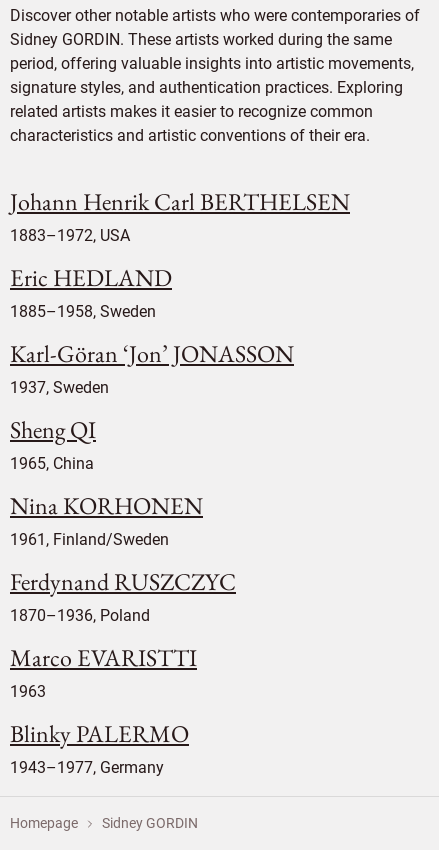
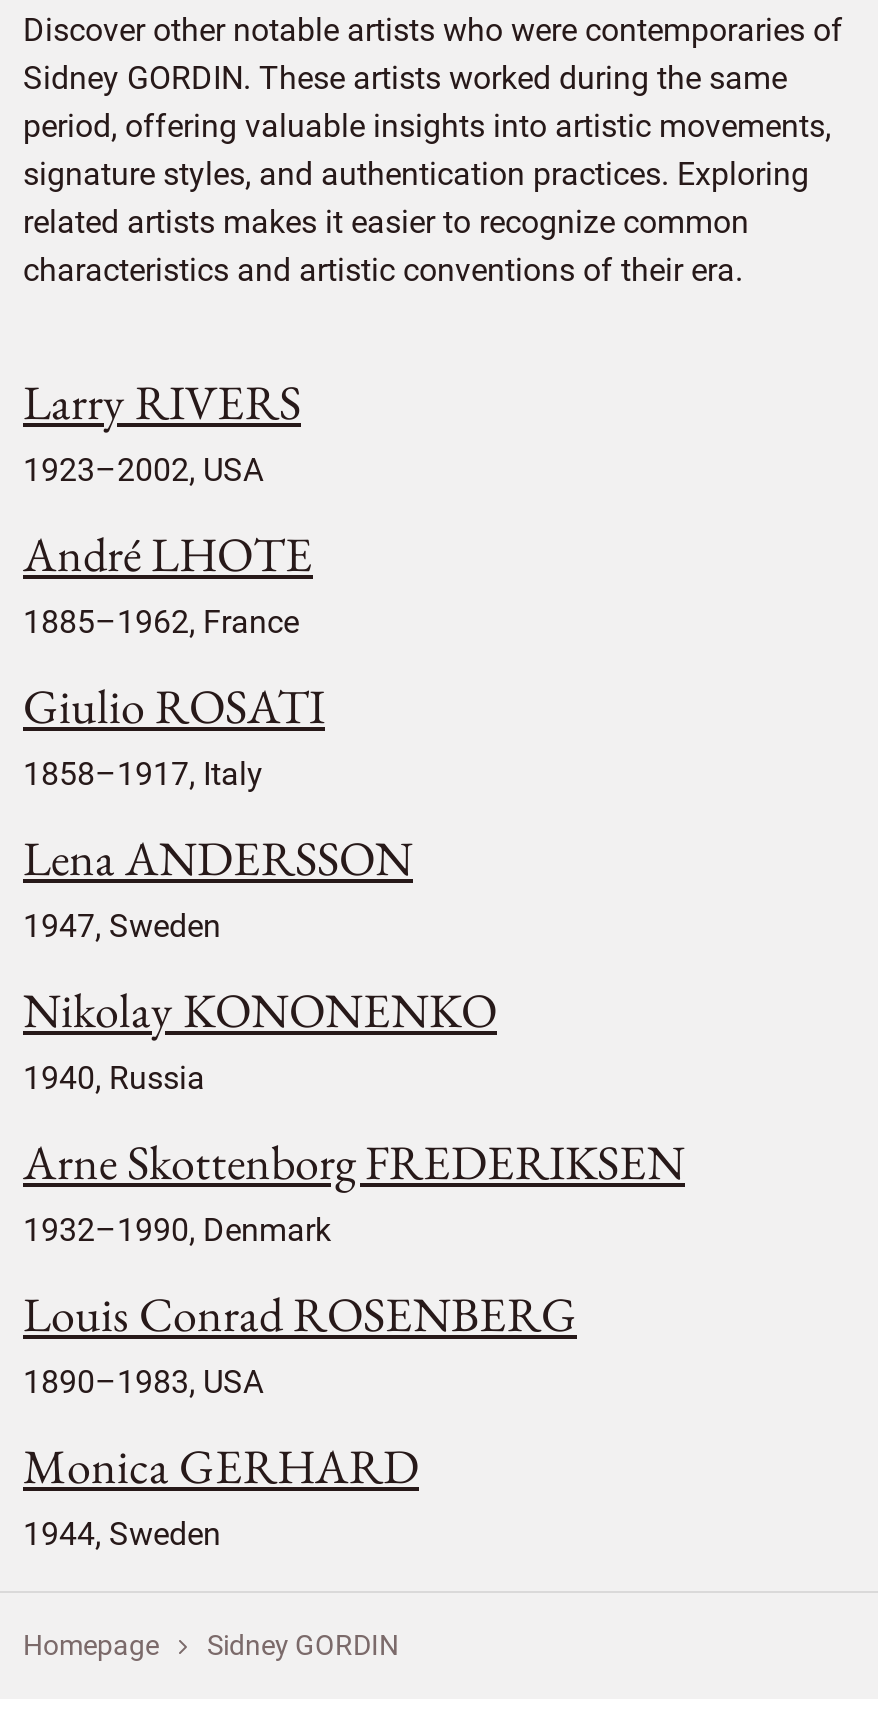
[10,186,350,245] Johann Henrik Carl BERTHELSEN | 1883–1972, USA -> [23,371,301,489] Larry RIVERS | 1923–2002, USA
[10,262,172,321] Eric HEDLAND | 1885–1958, Sweden -> [23,523,313,641] André LHOTE | 1885–1962, France
[10,338,294,397] Karl-Göran ‘Jon’ JONASSON | 1937, Sweden -> [23,675,325,793] Giulio ROSATI | 1858–1917, Italy
[10,414,96,473] Sheng QI | 1965, China -> [23,827,413,945] Lena ANDERSSON | 1947, Sweden
[10,490,203,549] Nina KORHONEN | 1961, Finland/Sweden -> [23,979,497,1097] Nikolay KONONENKO | 1940, Russia
[10,566,236,625] Ferdynand RUSZCZYC | 1870–1936, Poland -> [23,1131,685,1249] Arne Skottenborg FREDERIKSEN | 1932–1990, Denmark
[10,642,197,701] Marco EVARISTTI | 1963 -> [23,1283,577,1401] Louis Conrad ROSENBERG | 1890–1983, USA
[10,718,189,777] Blinky PALERMO | 1943–1977, Germany -> [23,1435,419,1553] Monica GERHARD | 1944, Sweden

